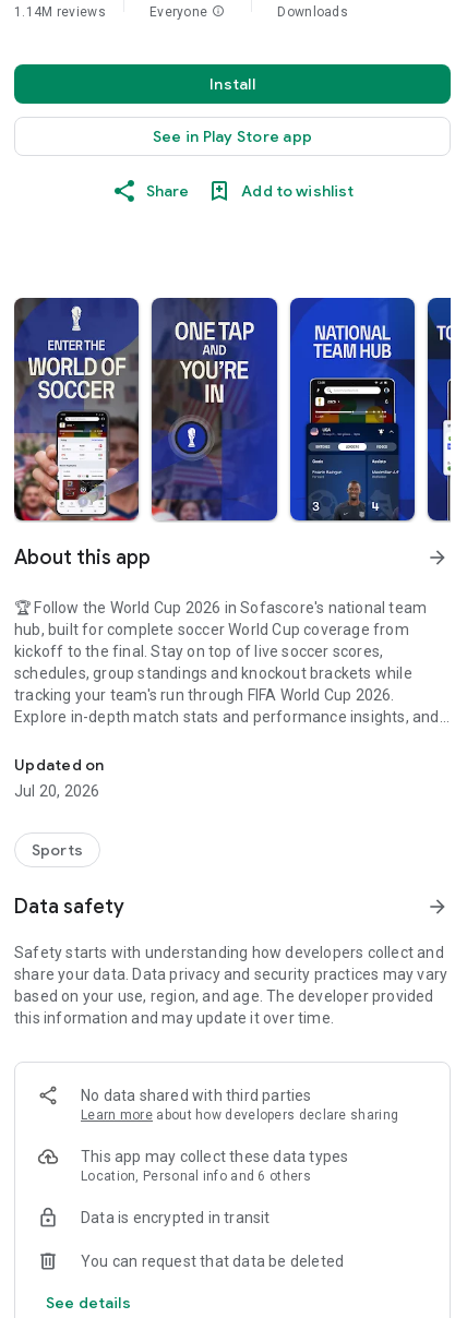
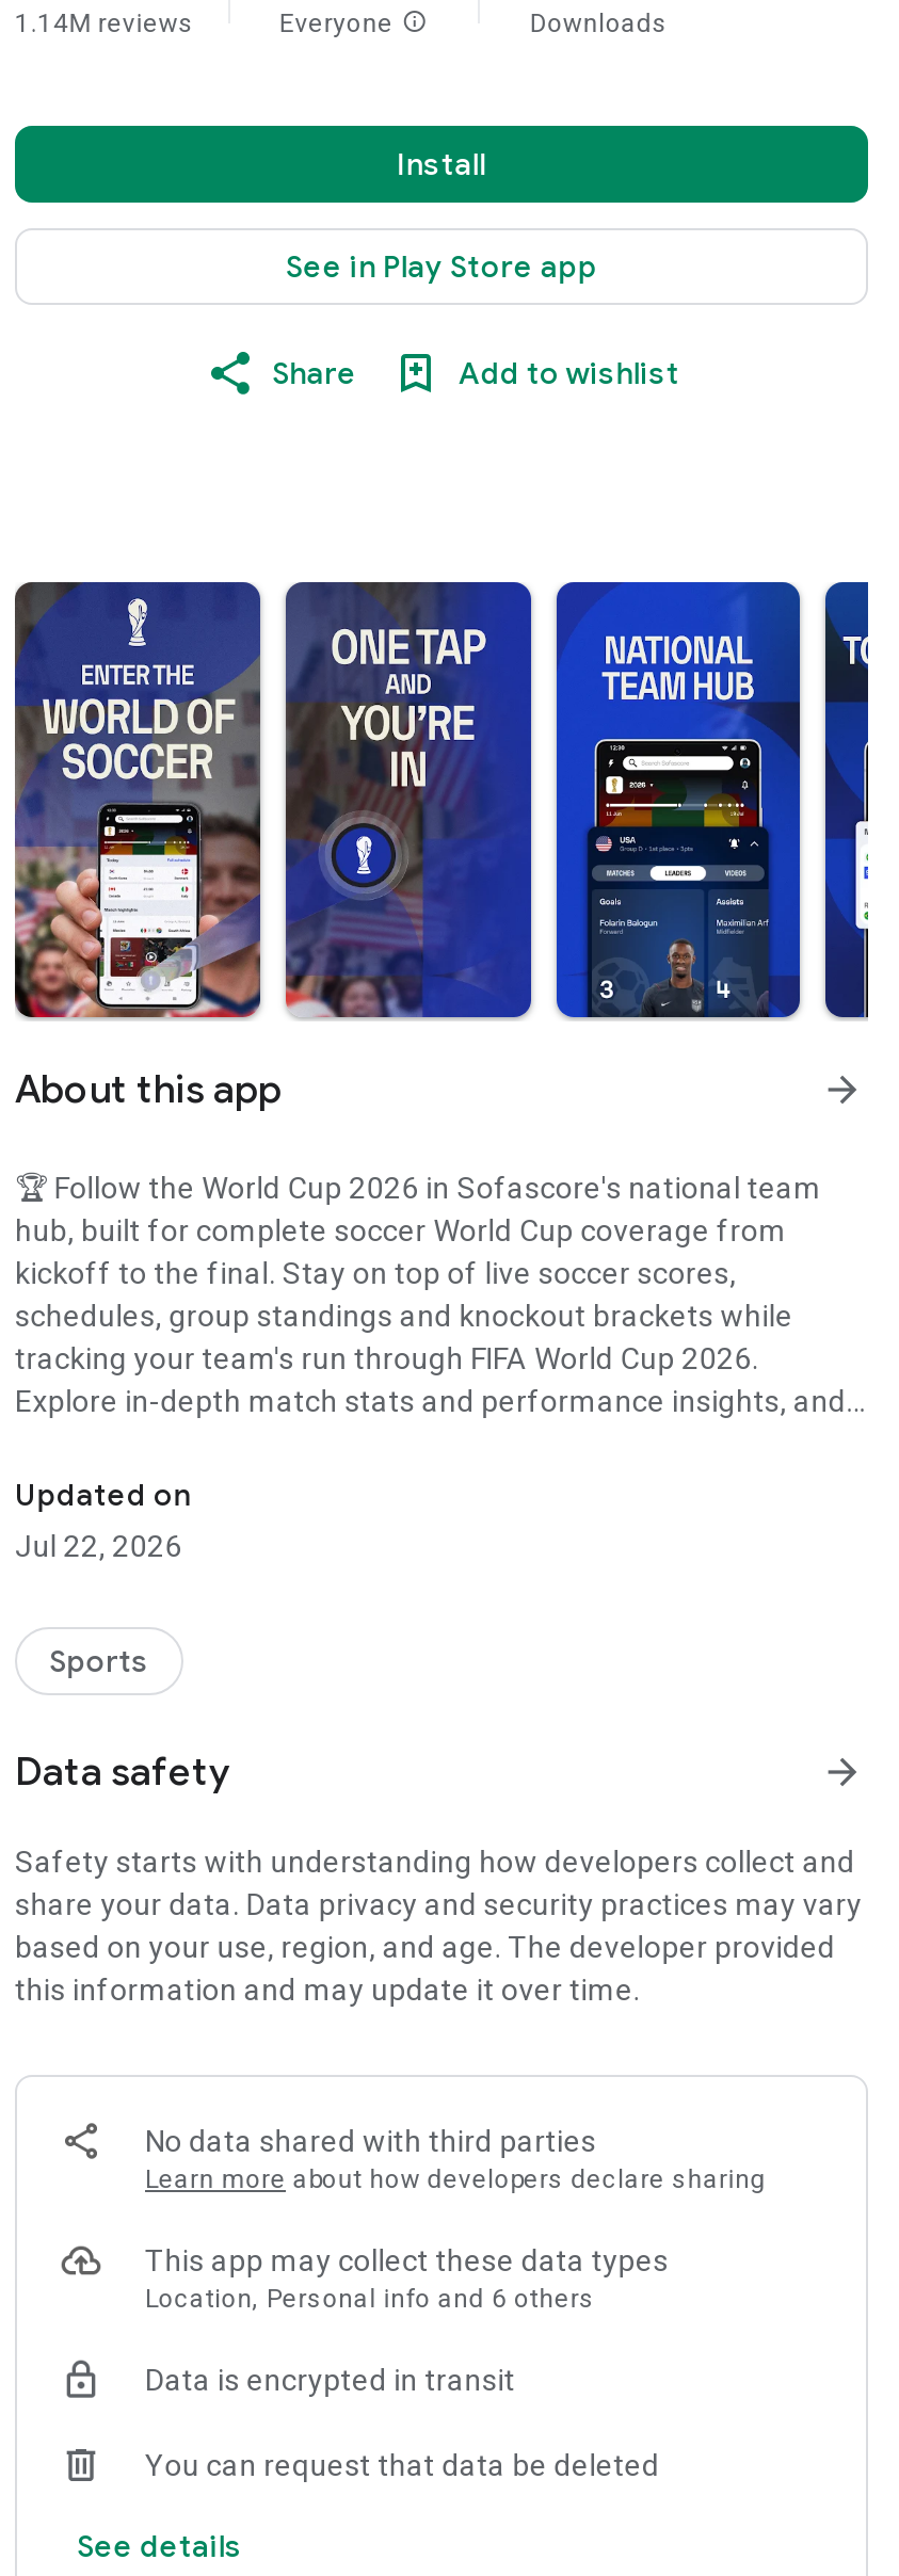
[14,782,100,800] Jul 20, 2026 -> [15,1529,182,1563] Jul 22, 2026

